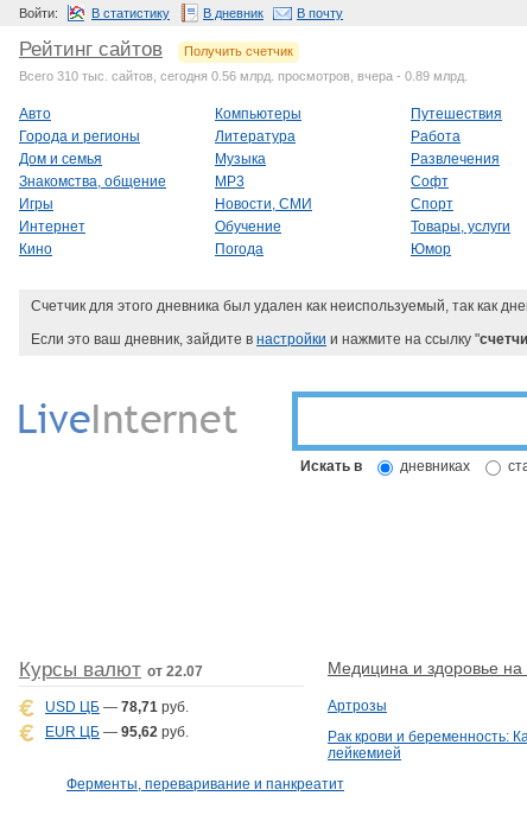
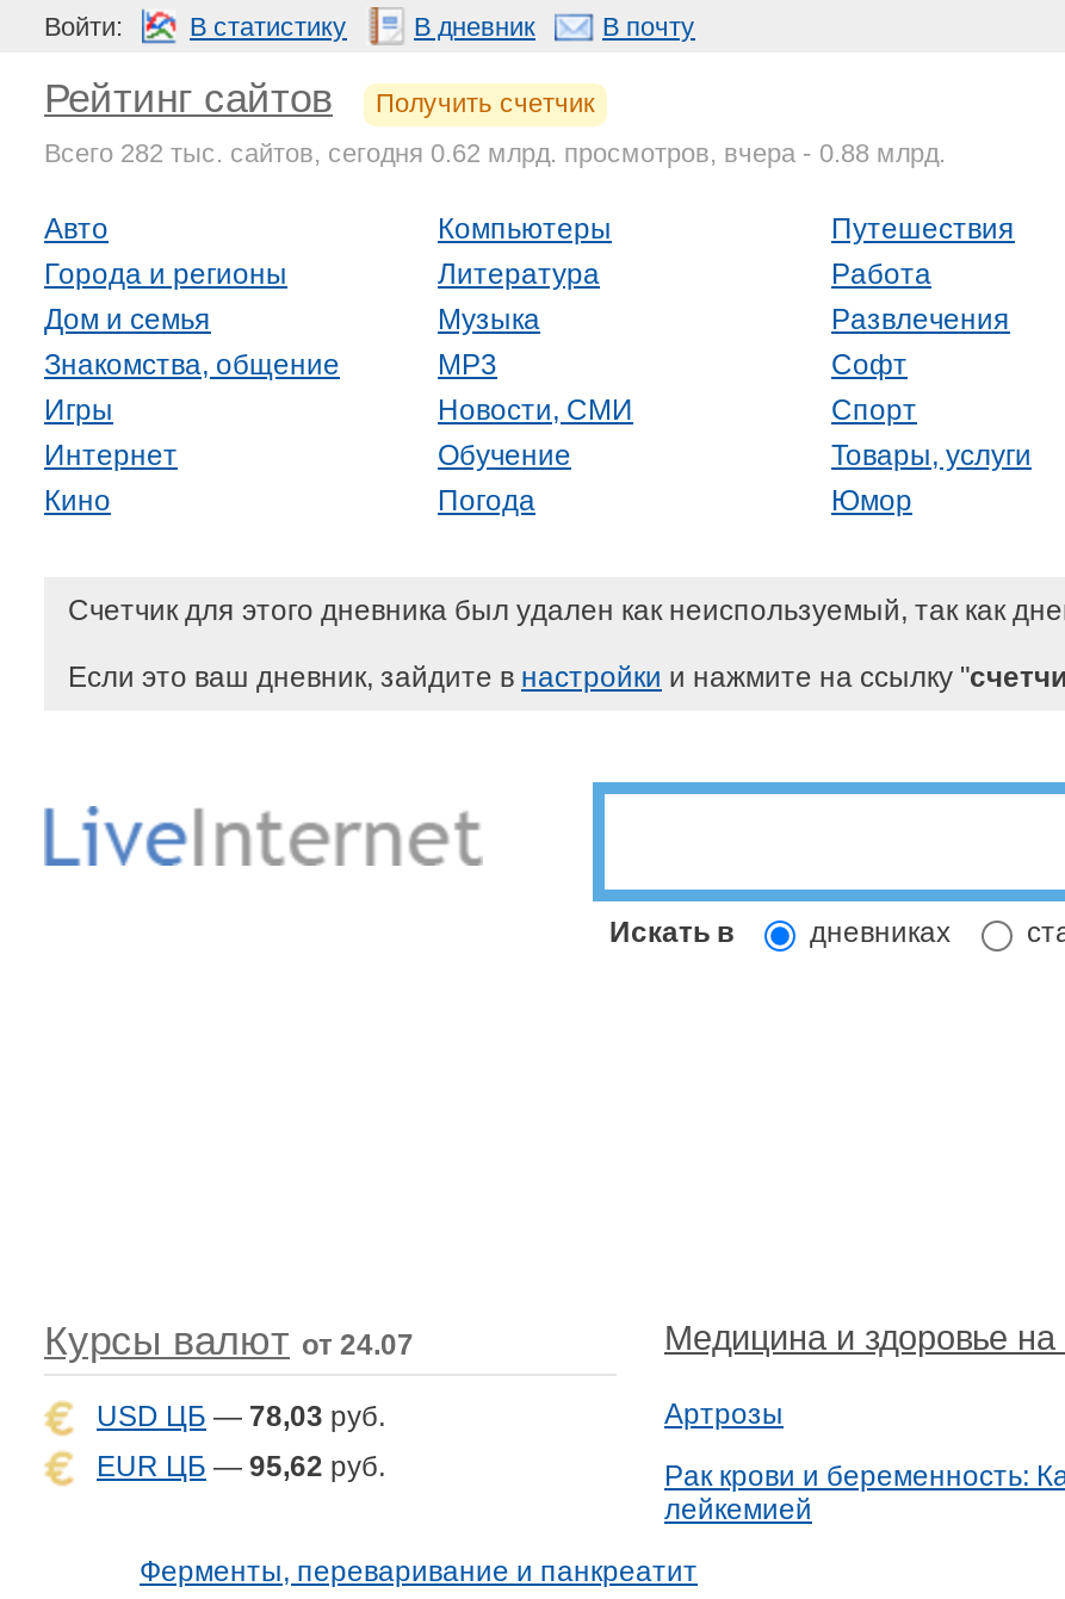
[19,69,468,83] Всего 310 тыс. сайтов, сегодня 0.56 млрд. просмотров, вчера - 0.89 млрд. -> [44,138,946,167] Всего 282 тыс. сайтов, сегодня 0.62 млрд. просмотров, вчера - 0.88 млрд.
[19,658,203,681] Курсы валют от 22.07 -> [44,1318,414,1363] Курсы валют от 24.07
[45,699,189,716] USD ЦБ — 78,71 руб. -> [97,1399,385,1433] USD ЦБ — 78,03 руб.

